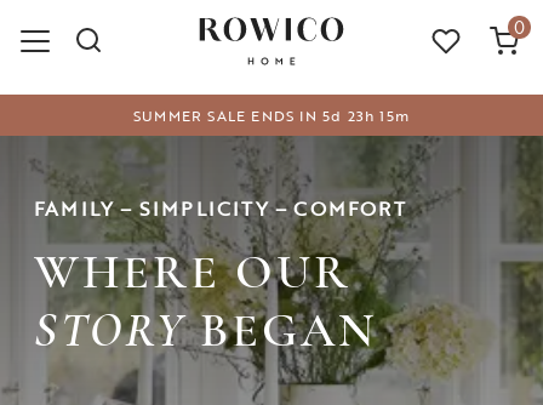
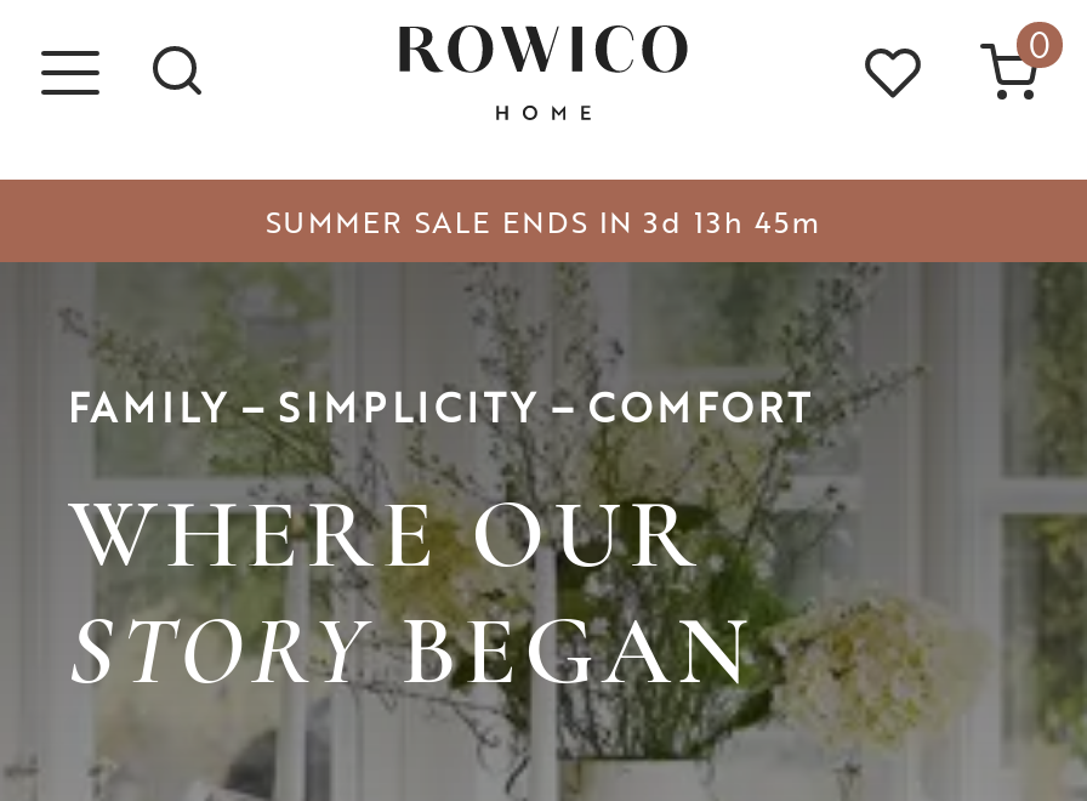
[133,104,410,126] SUMMER SALE ENDS IN 5d 23h 15m -> [266,199,821,243] SUMMER SALE ENDS IN 3d 13h 45m

